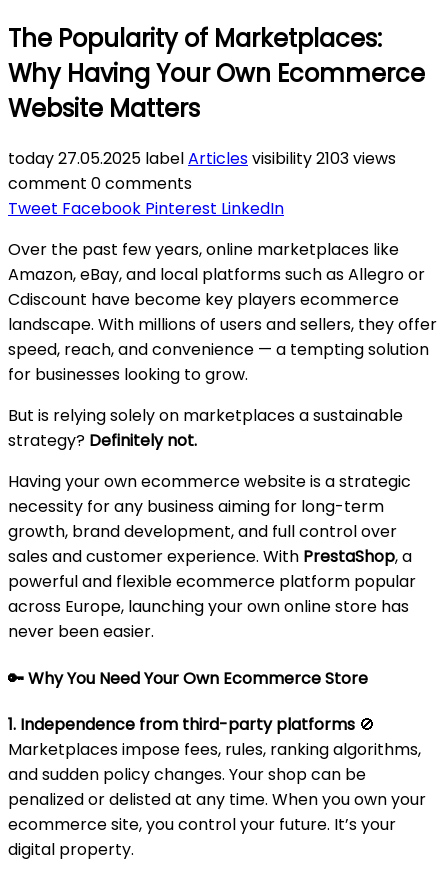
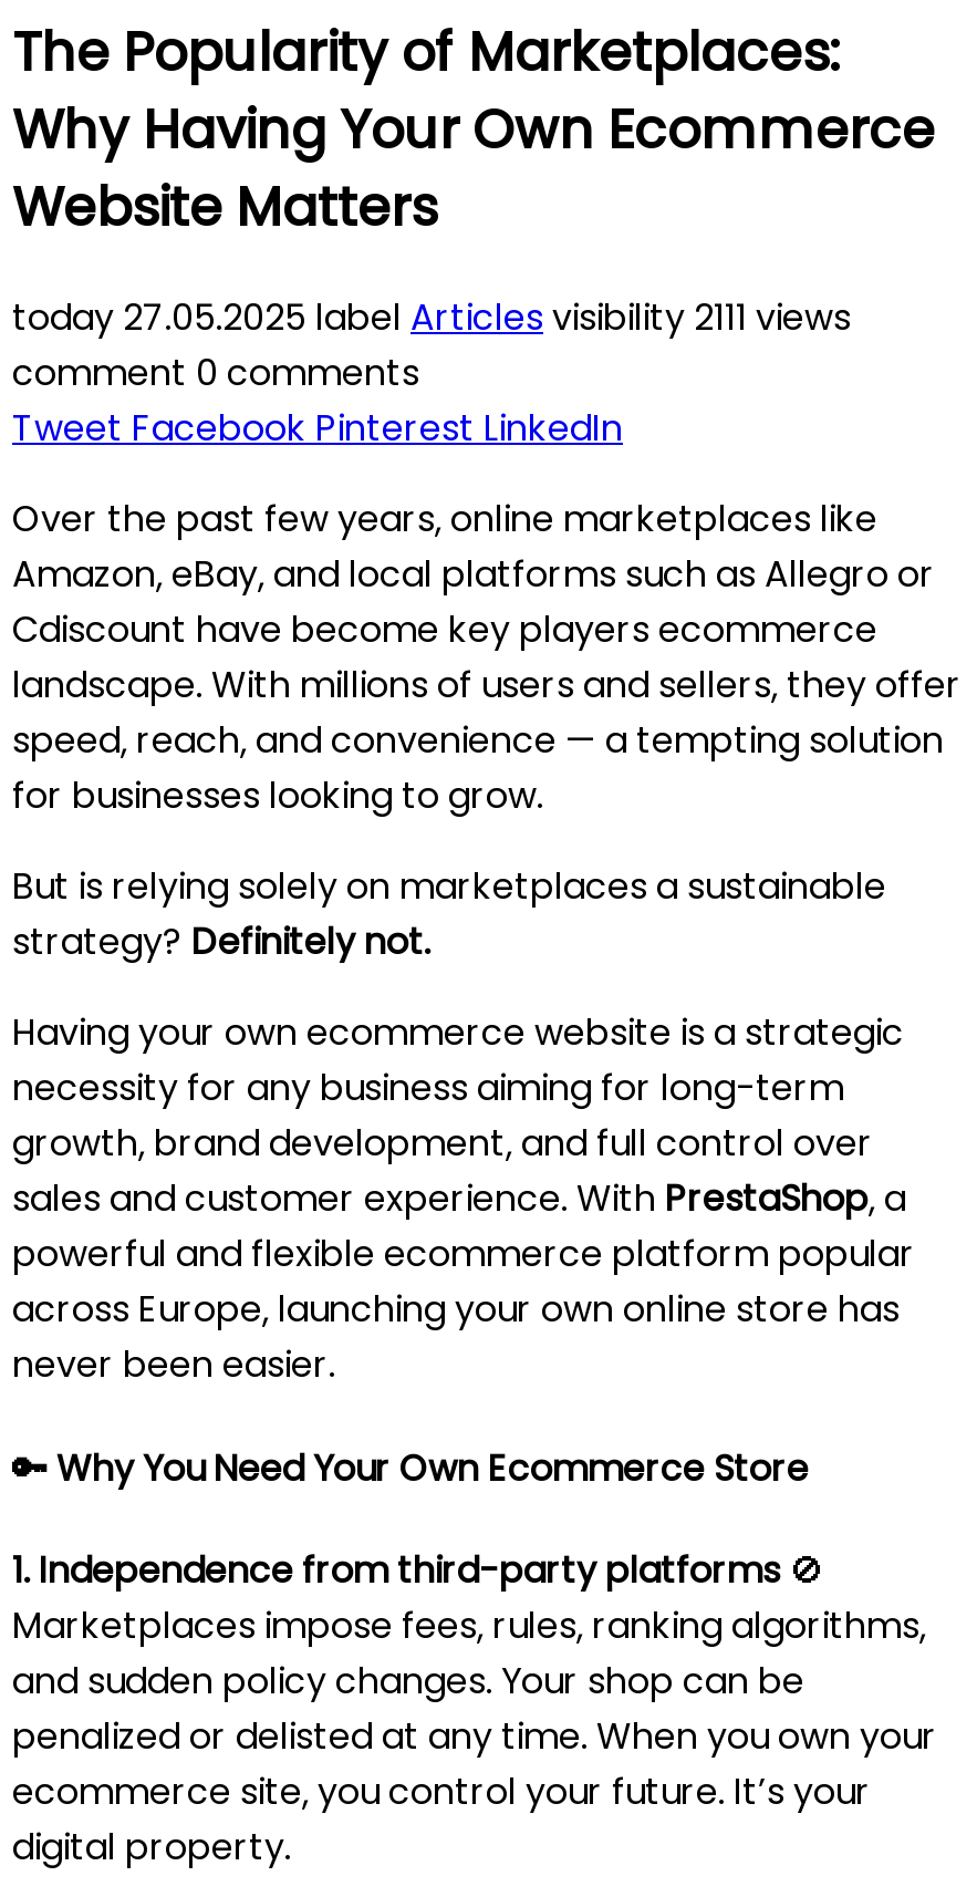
[8,147,396,170] today 27.05.2025 label Articles visibility 2103 views -> [12,293,851,344] today 27.05.2025 label Articles visibility 2111 views

